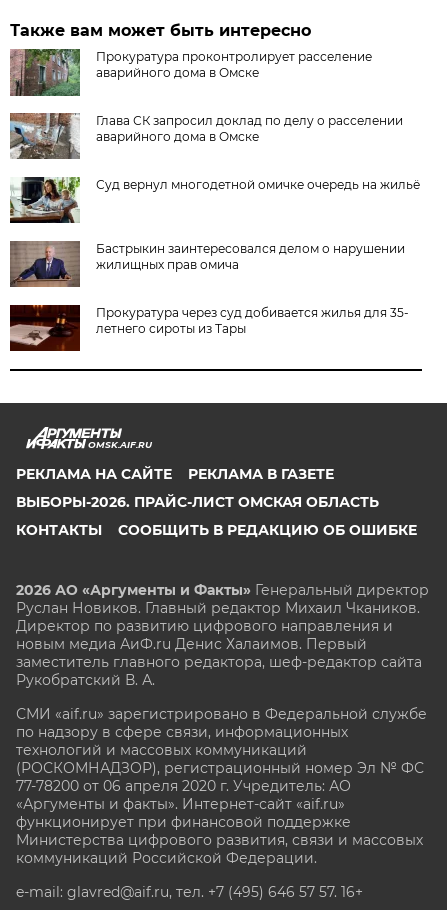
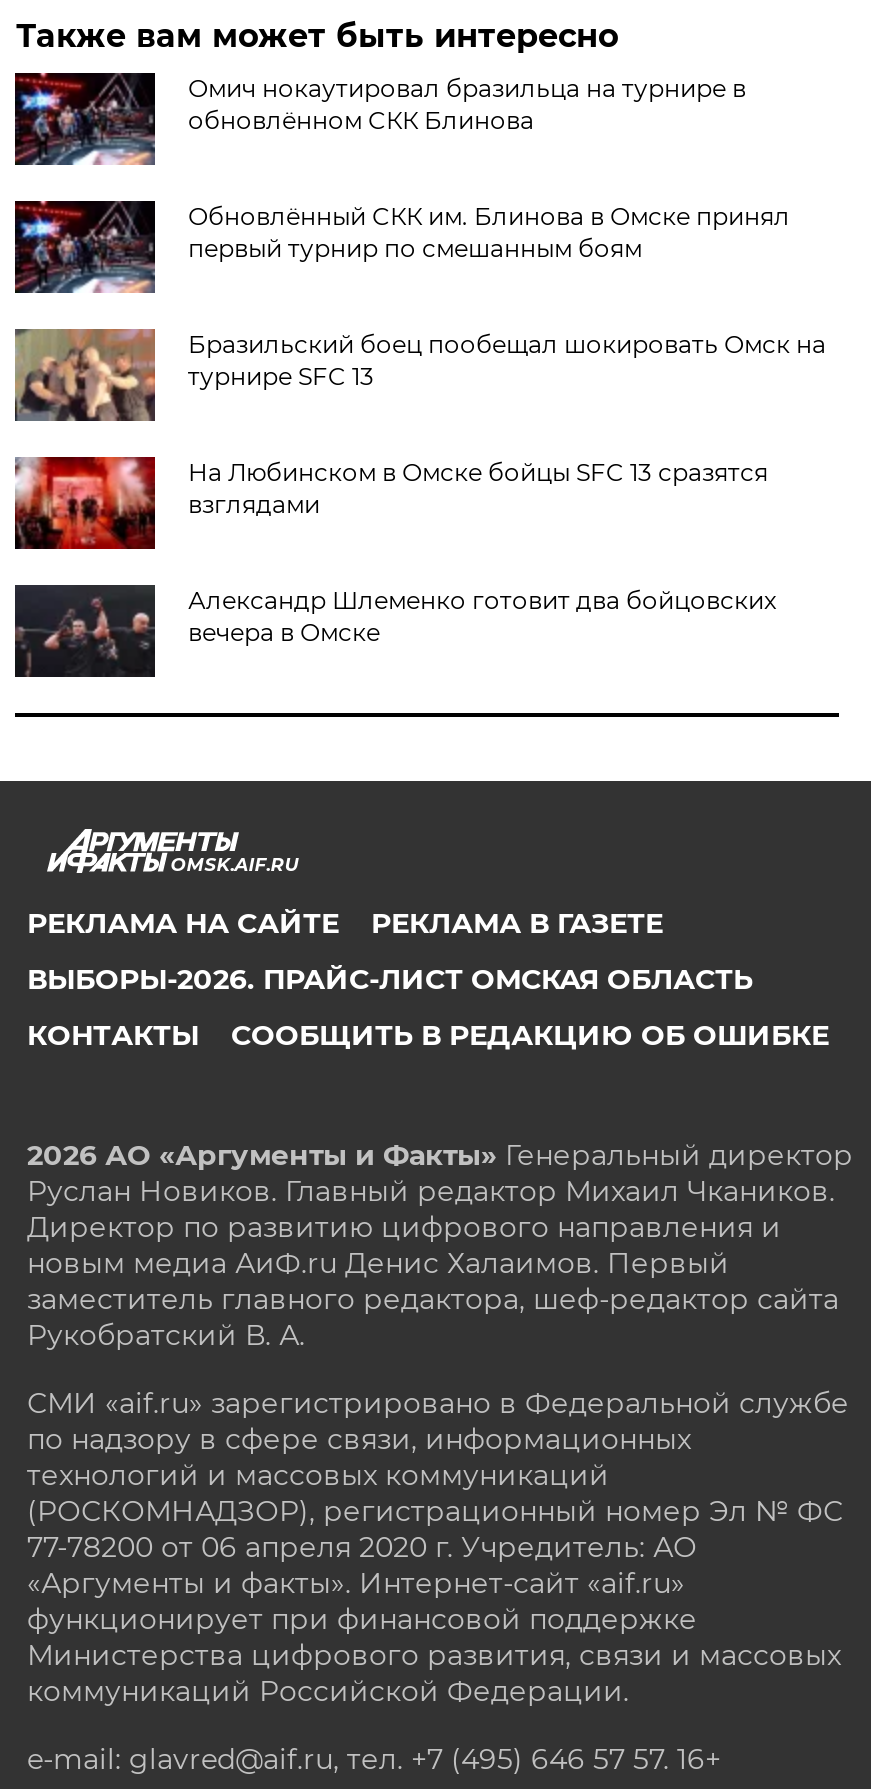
[9,48,372,97] [image] | Прокуратура проконтролирует расселение | аварийного дома в Омске -> [15,71,746,167] [image] | Омич нокаутировал бразильца на турнире в | обновлённом СКК Блинова
[9,112,403,160] [image] | Глава СК запросил доклад по делу о расселении | аварийного дома в Омске -> [13,199,790,295] [image] | Обновлённый СКК им. Блинова в Омске принял | первый турнир по смешанным боям
[10,176,420,224] [image] | Суд вернул многодетной омичке очередь на жильё -> [13,327,826,423] [image] | Бразильский боец пообещал шокировать Омск на | турнире SFC 13
[9,240,405,288] [image] | Бастрыкин заинтересовался делом о нарушении | жилищных прав омича -> [15,455,768,551] [image] | На Любинском в Омске бойцы SFC 13 сразятся | взглядами
[9,304,409,351] [image] | Прокуратура через суд добивается жилья для 35- | летнего сироты из Тары -> [13,583,776,677] [image] | Александр Шлеменко готовит два бойцовских | вечера в Омске

